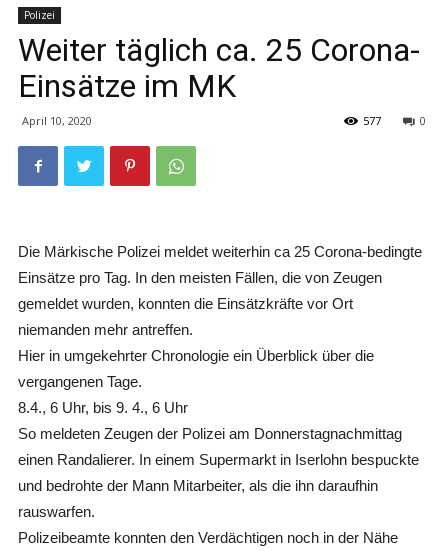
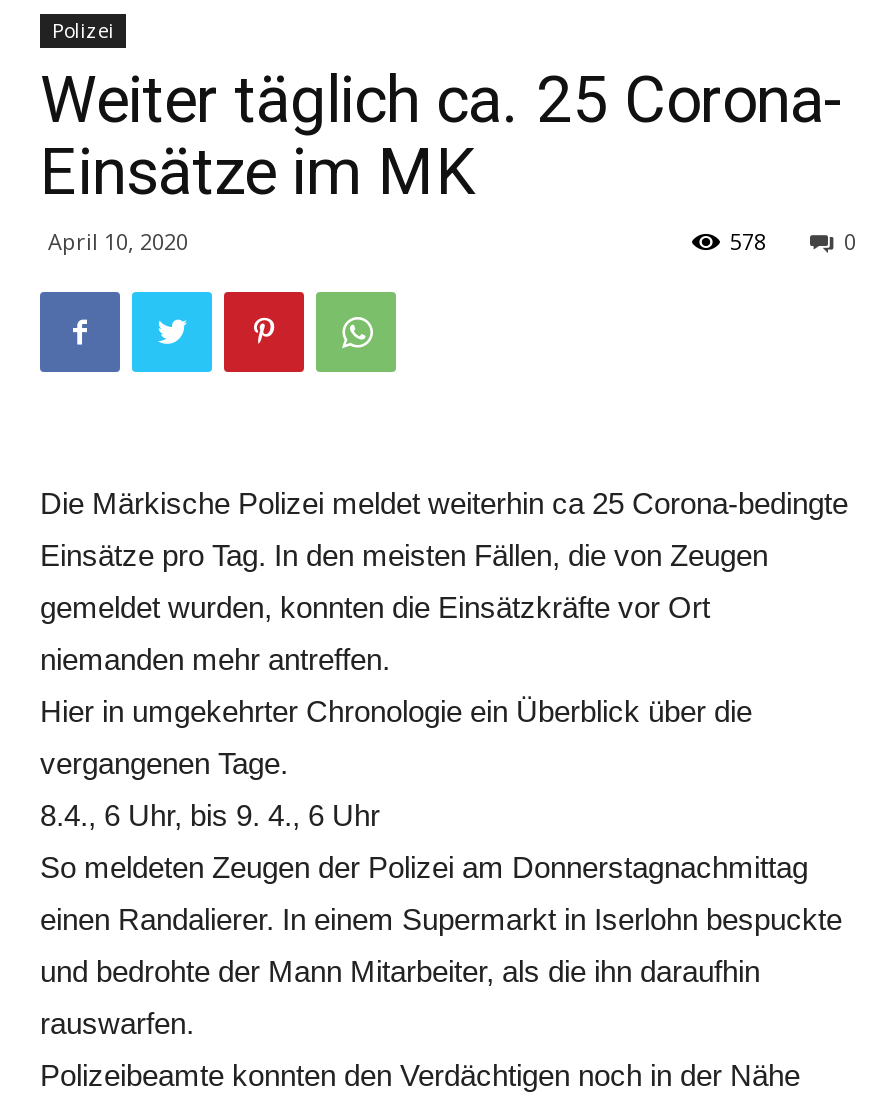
[363,113,381,128] 577 -> [730,226,766,256] 578

